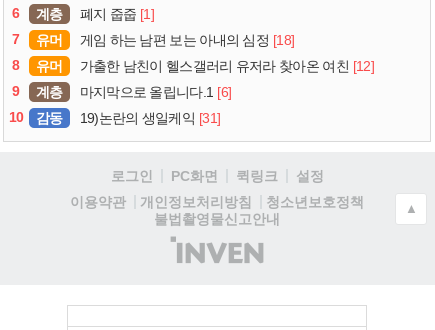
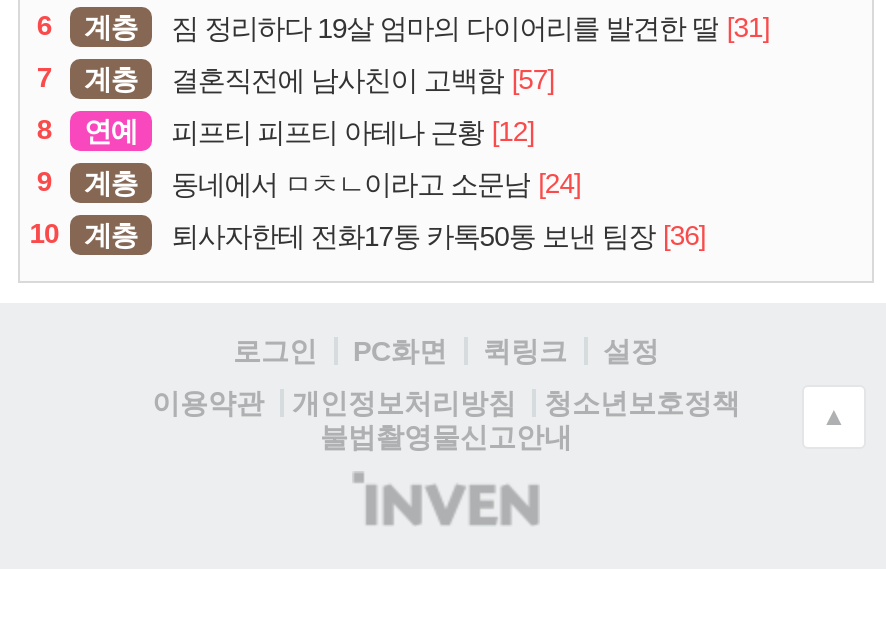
[80,6,154,22] 폐지 줍줍 [1] -> [171,11,769,44] 짐 정리하다 19살 엄마의 다이어리를 발견한 딸 [31]
[36,32,294,48] 유머 | 게임 하는 남편 보는 아내의 심정 [18] -> [84,63,554,96] 계층 | 결혼직전에 남사친이 고백함 [57]
[36,58,374,74] 유머 | 가출한 남친이 헬스갤러리 유저라 찾아온 여친 [12] -> [84,115,534,148] 연예 | 피프티 피프티 아테나 근황 [12]
[80,84,231,100] 마지막으로 올립니다.1 [6] -> [171,167,581,200] 동네에서 ㅁㅊㄴ이라고 소문남 [24]
[36,110,220,126] 감동 | 19)논란의 생일케익 [31] -> [84,219,705,252] 계층 | 퇴사자한테 전화17통 카톡50통 보낸 팀장 [36]

